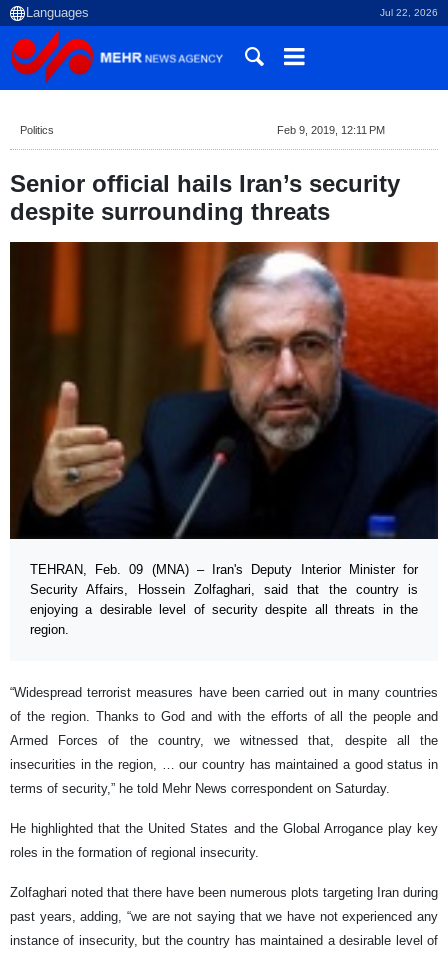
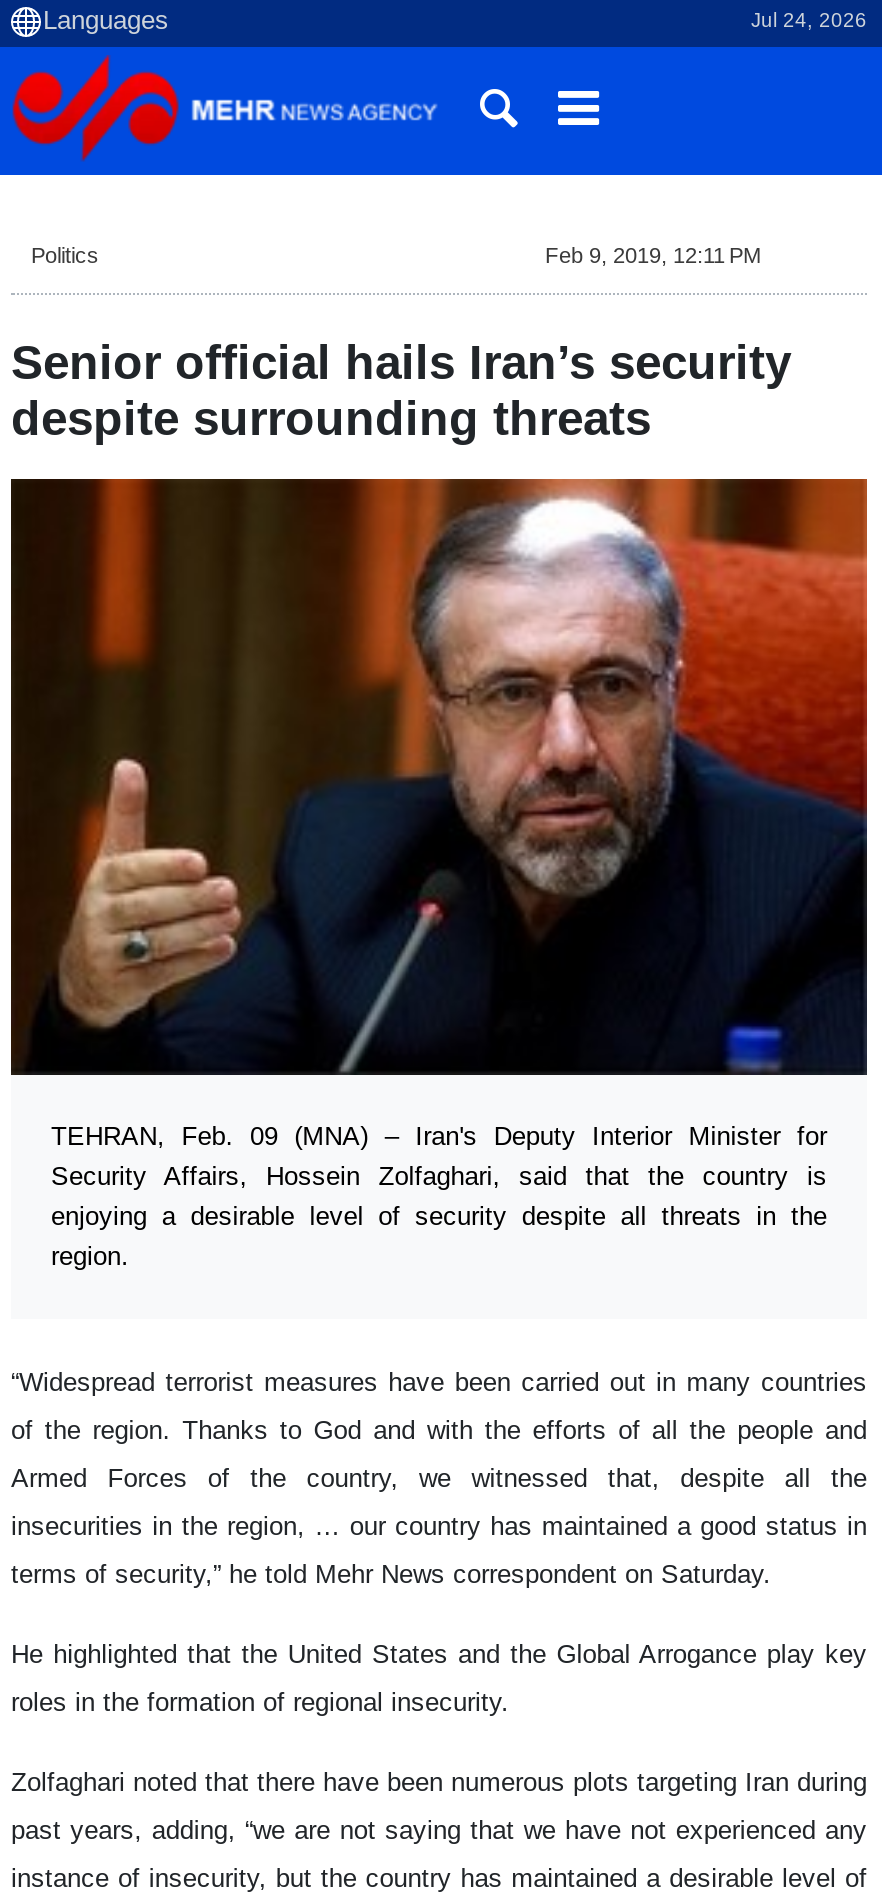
[380,7,438,18] Jul 22, 2026 -> [751,9,867,31] Jul 24, 2026

